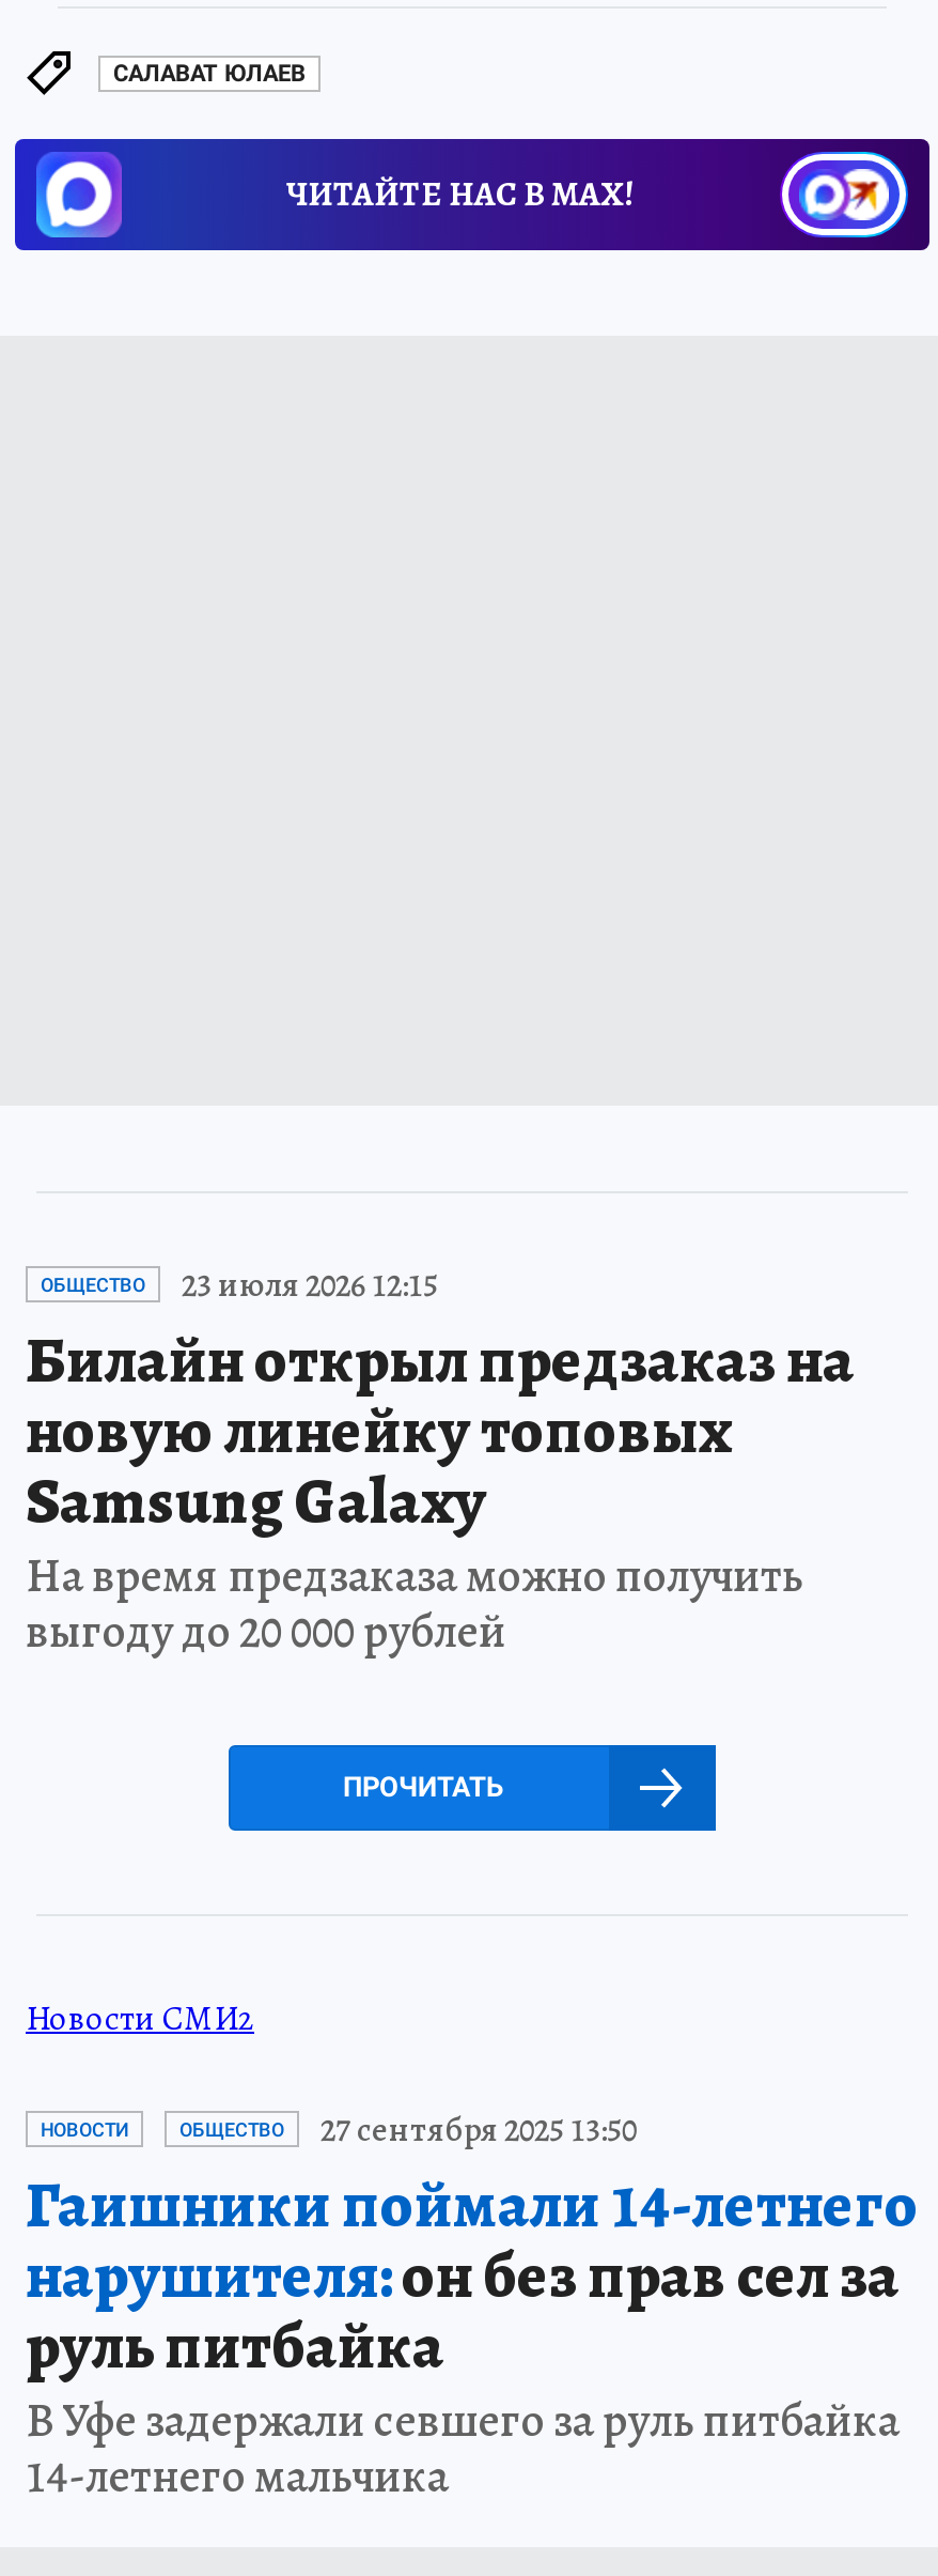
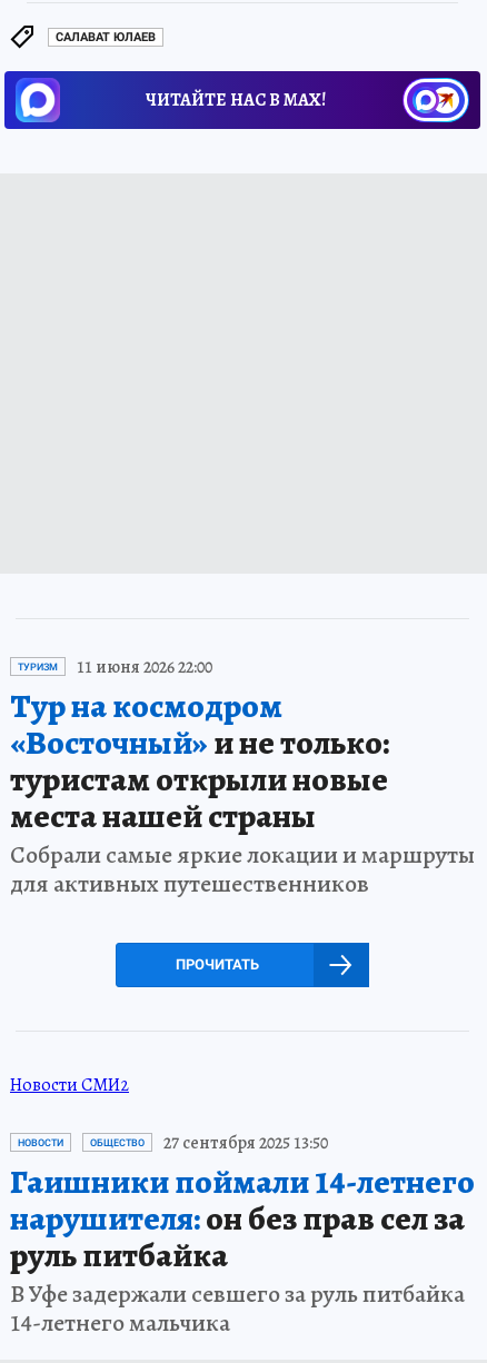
[26,1262,855,1664] ОБЩЕСТВО | 23 июля 2026 12:15 | Билайн открыл предзаказ на | новую линейку топовых | Samsung Galaxy | На время предзаказа можно получить | выгоду до 20 000 рублей -> [10,655,475,900] ТУРИЗМ | 11 июня 2026 22:00 | Тур на космодром | «Восточный»и не только: | туристам открыли новые | места нашей страны | Собрали самые яркие локации и маршруты | для активных путешественников

